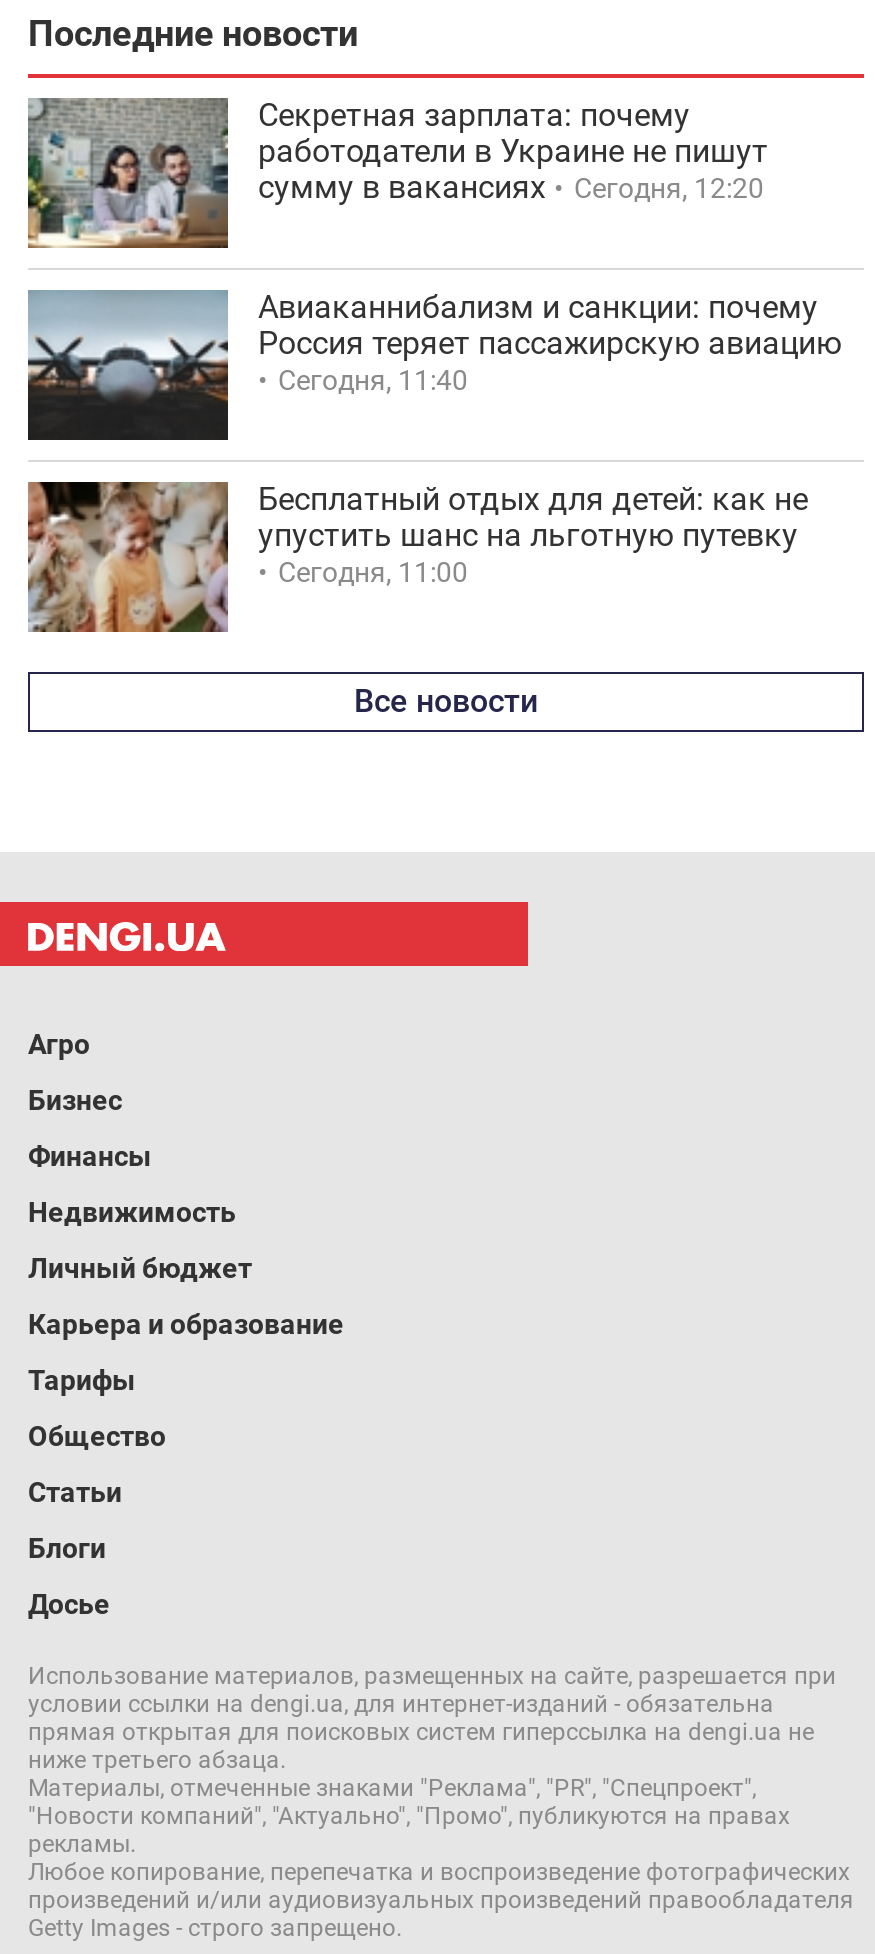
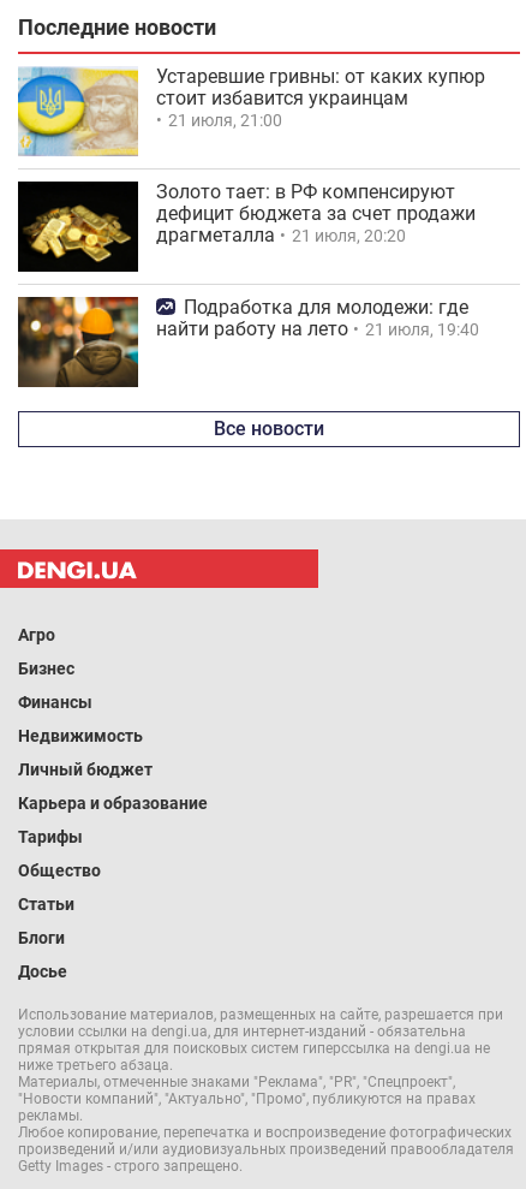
[26,96,768,250] [image] | Секретная зарплата: почему | работодатели в Украине не пишут | сумму в вакансиях | Сегодня, 12:20 -> [17,66,485,156] [image] | Устаревшие гривны: от каких купюр | стоит избавится украинцам | 21 июля, 21:00
[26,289,842,438] [image] | Авиаканнибализм и санкции: почему | Россия теряет пассажирскую авиацию | Сегодня, 11:40 -> [17,181,476,269] [image] | Золото тает: в РФ компенсируют | дефицит бюджета за счет продажи | драгметалла | 21 июля, 20:20
[26,480,808,634] [image] | Бесплатный отдых для детей: как не | упустить шанс на льготную путевку | Сегодня, 11:00 -> [17,296,479,388] [image] | Подработка для молодежи: где | найти работу на лето | 21 июля, 19:40

